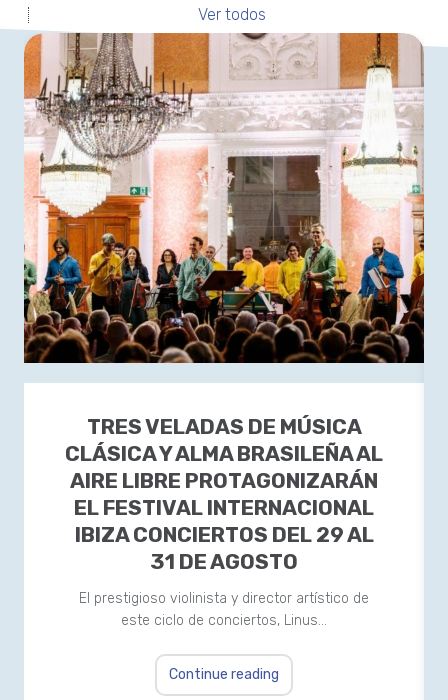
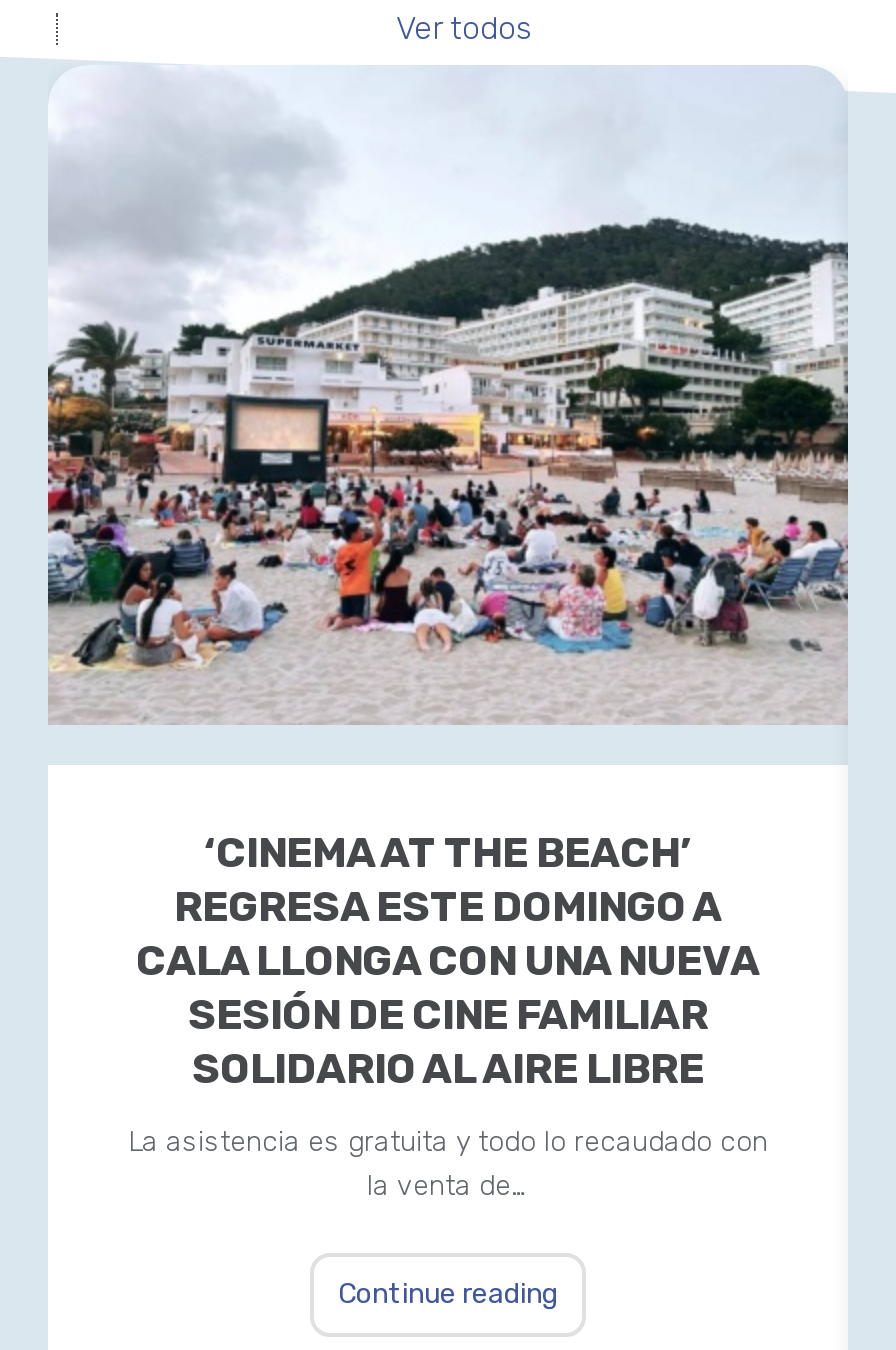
[23,32,425,364] [image] -> [46,65,850,725] [image]
[65,414,383,574] TRES VELADAS DE MÚSICA | CLÁSICA Y ALMA BRASILEÑA AL | AIRE LIBRE PROTAGONIZARÁN | EL FESTIVAL INTERNACIONAL | IBIZA CONCIERTOS DEL 29 AL | 31 DE AGOSTO -> [136,827,760,1093] ‘CINEMA AT THE BEACH’ | REGRESA ESTE DOMINGO A | CALA LLONGA CON UNA NUEVA | SESIÓN DE CINE FAMILIAR | SOLIDARIO AL AIRE LIBRE
[79,590,369,629] El prestigioso violinista y director artístico de | este ciclo de conciertos, Linus… -> [128,1125,768,1203] La asistencia es gratuita y todo lo recaudado con | la venta de…

